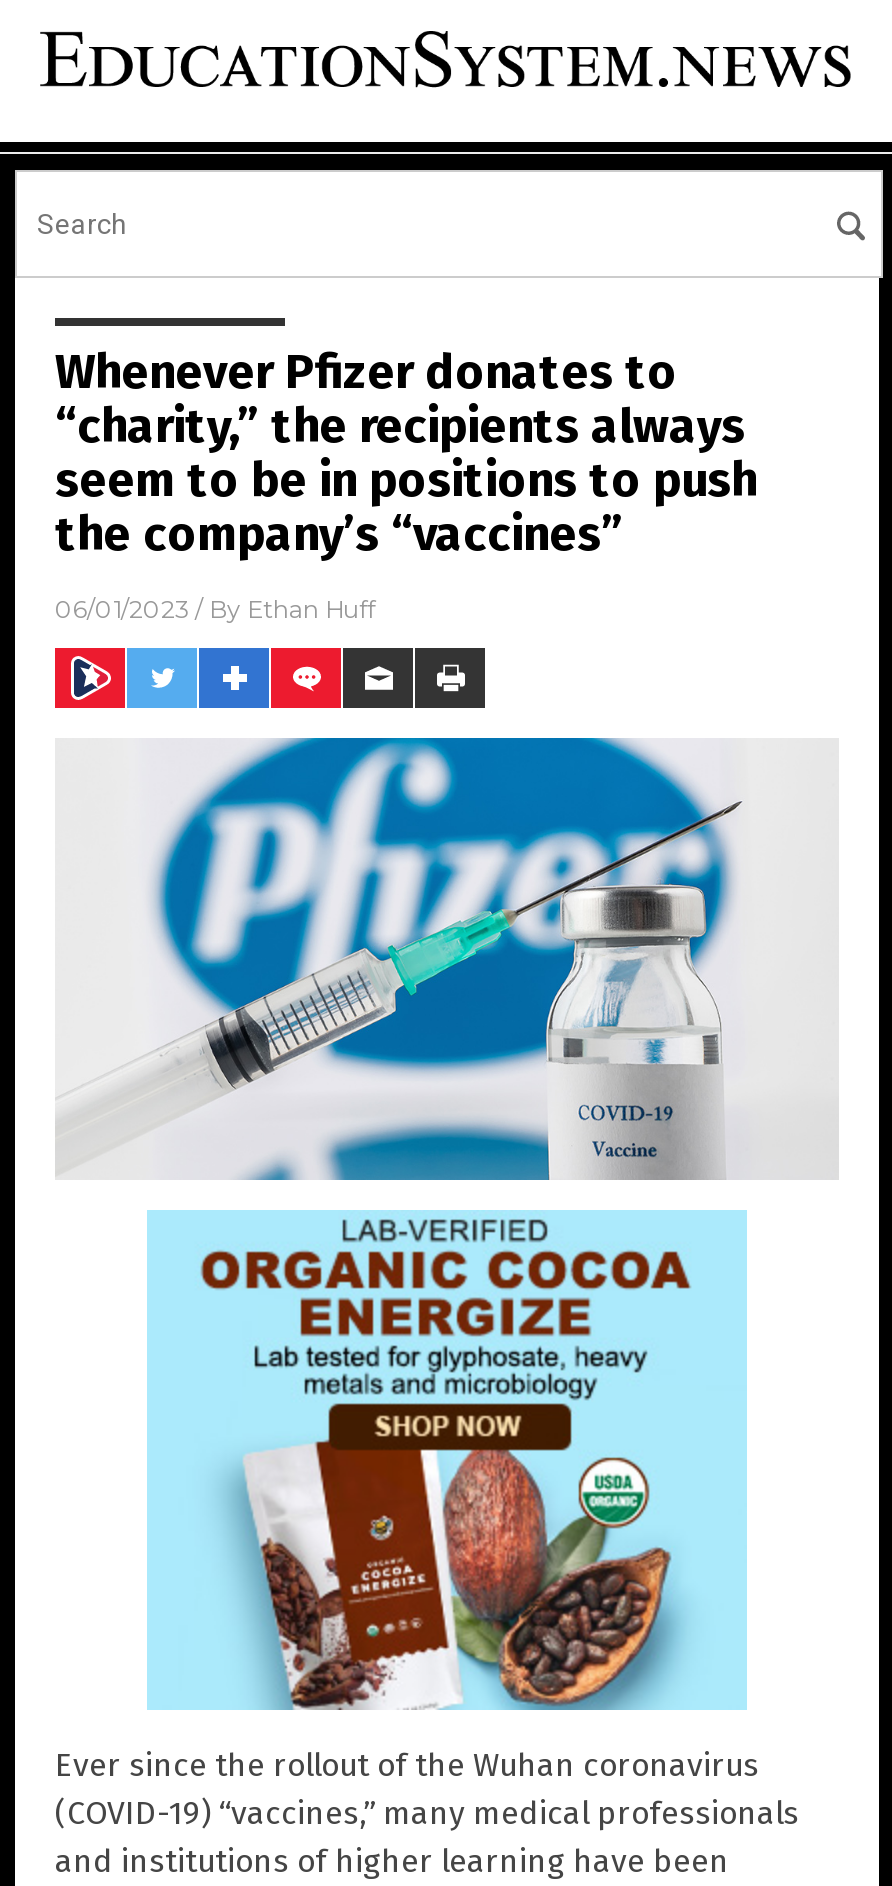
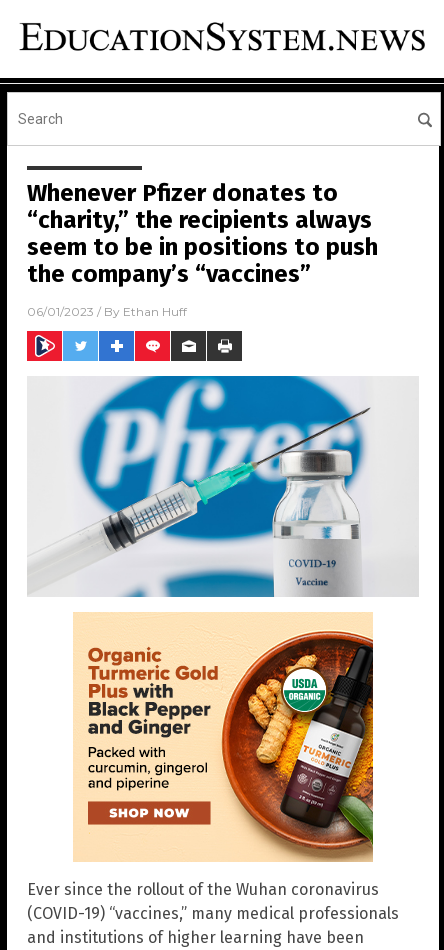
[147,1210,747,1712] [image] -> [73,612,374,863] [image]

